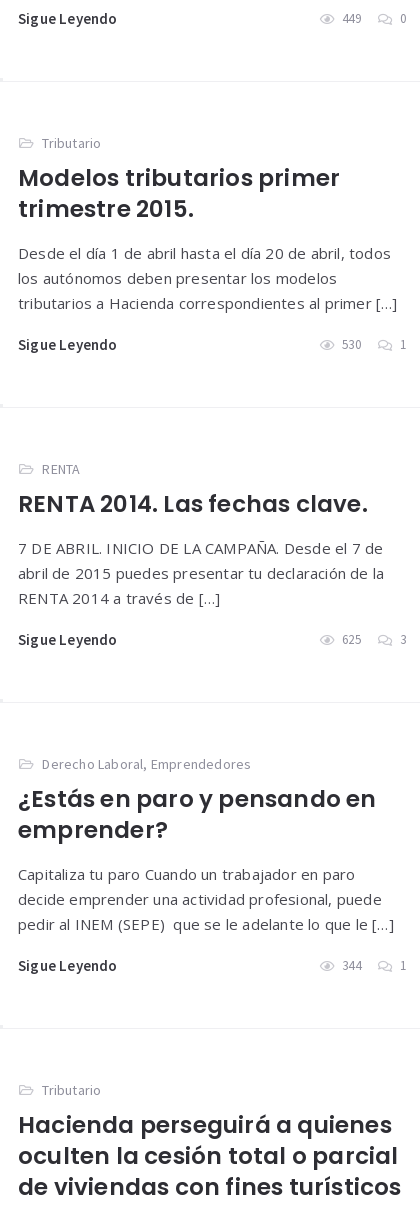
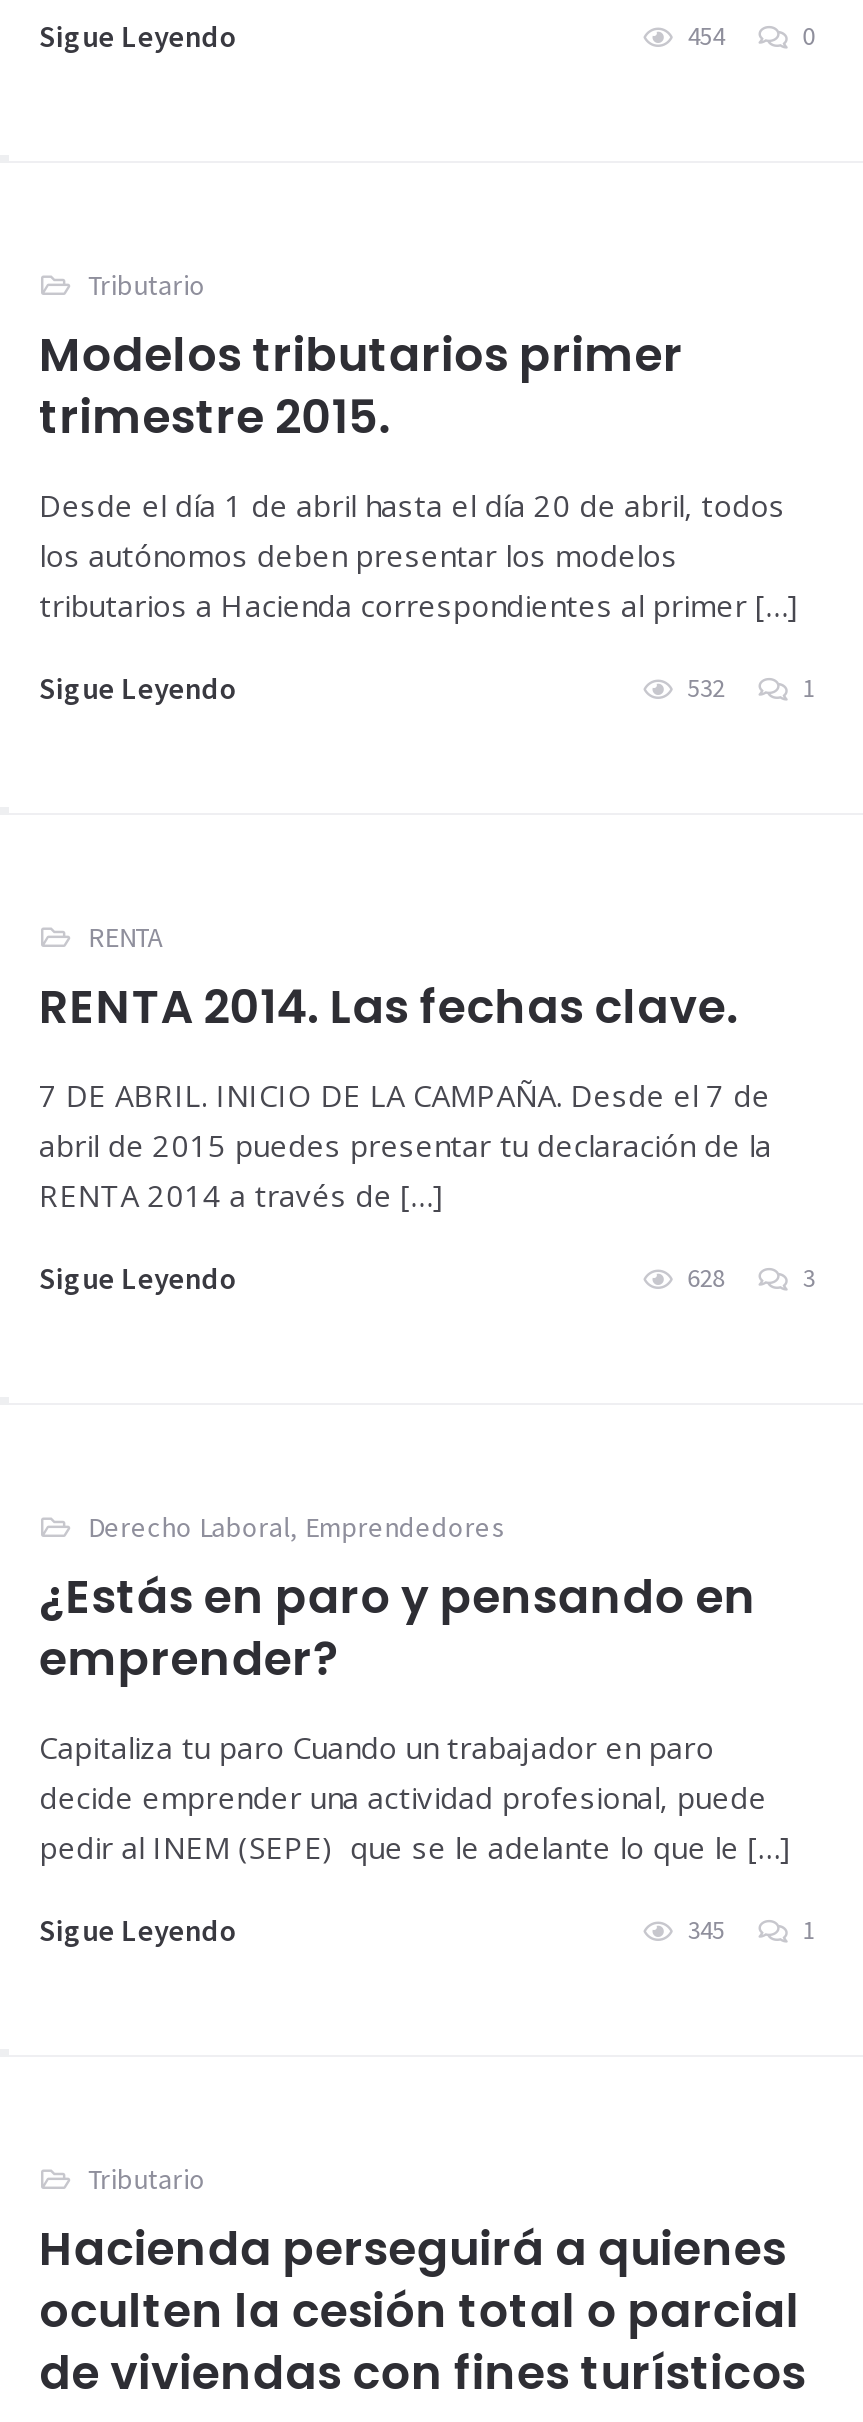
[342,10,361,27] 449 -> [687,19,725,53] 454
[342,336,361,353] 530 -> [687,671,725,705] 532
[342,631,361,648] 625 -> [687,1261,725,1295] 628
[342,957,361,974] 344 -> [687,1913,725,1947] 345

